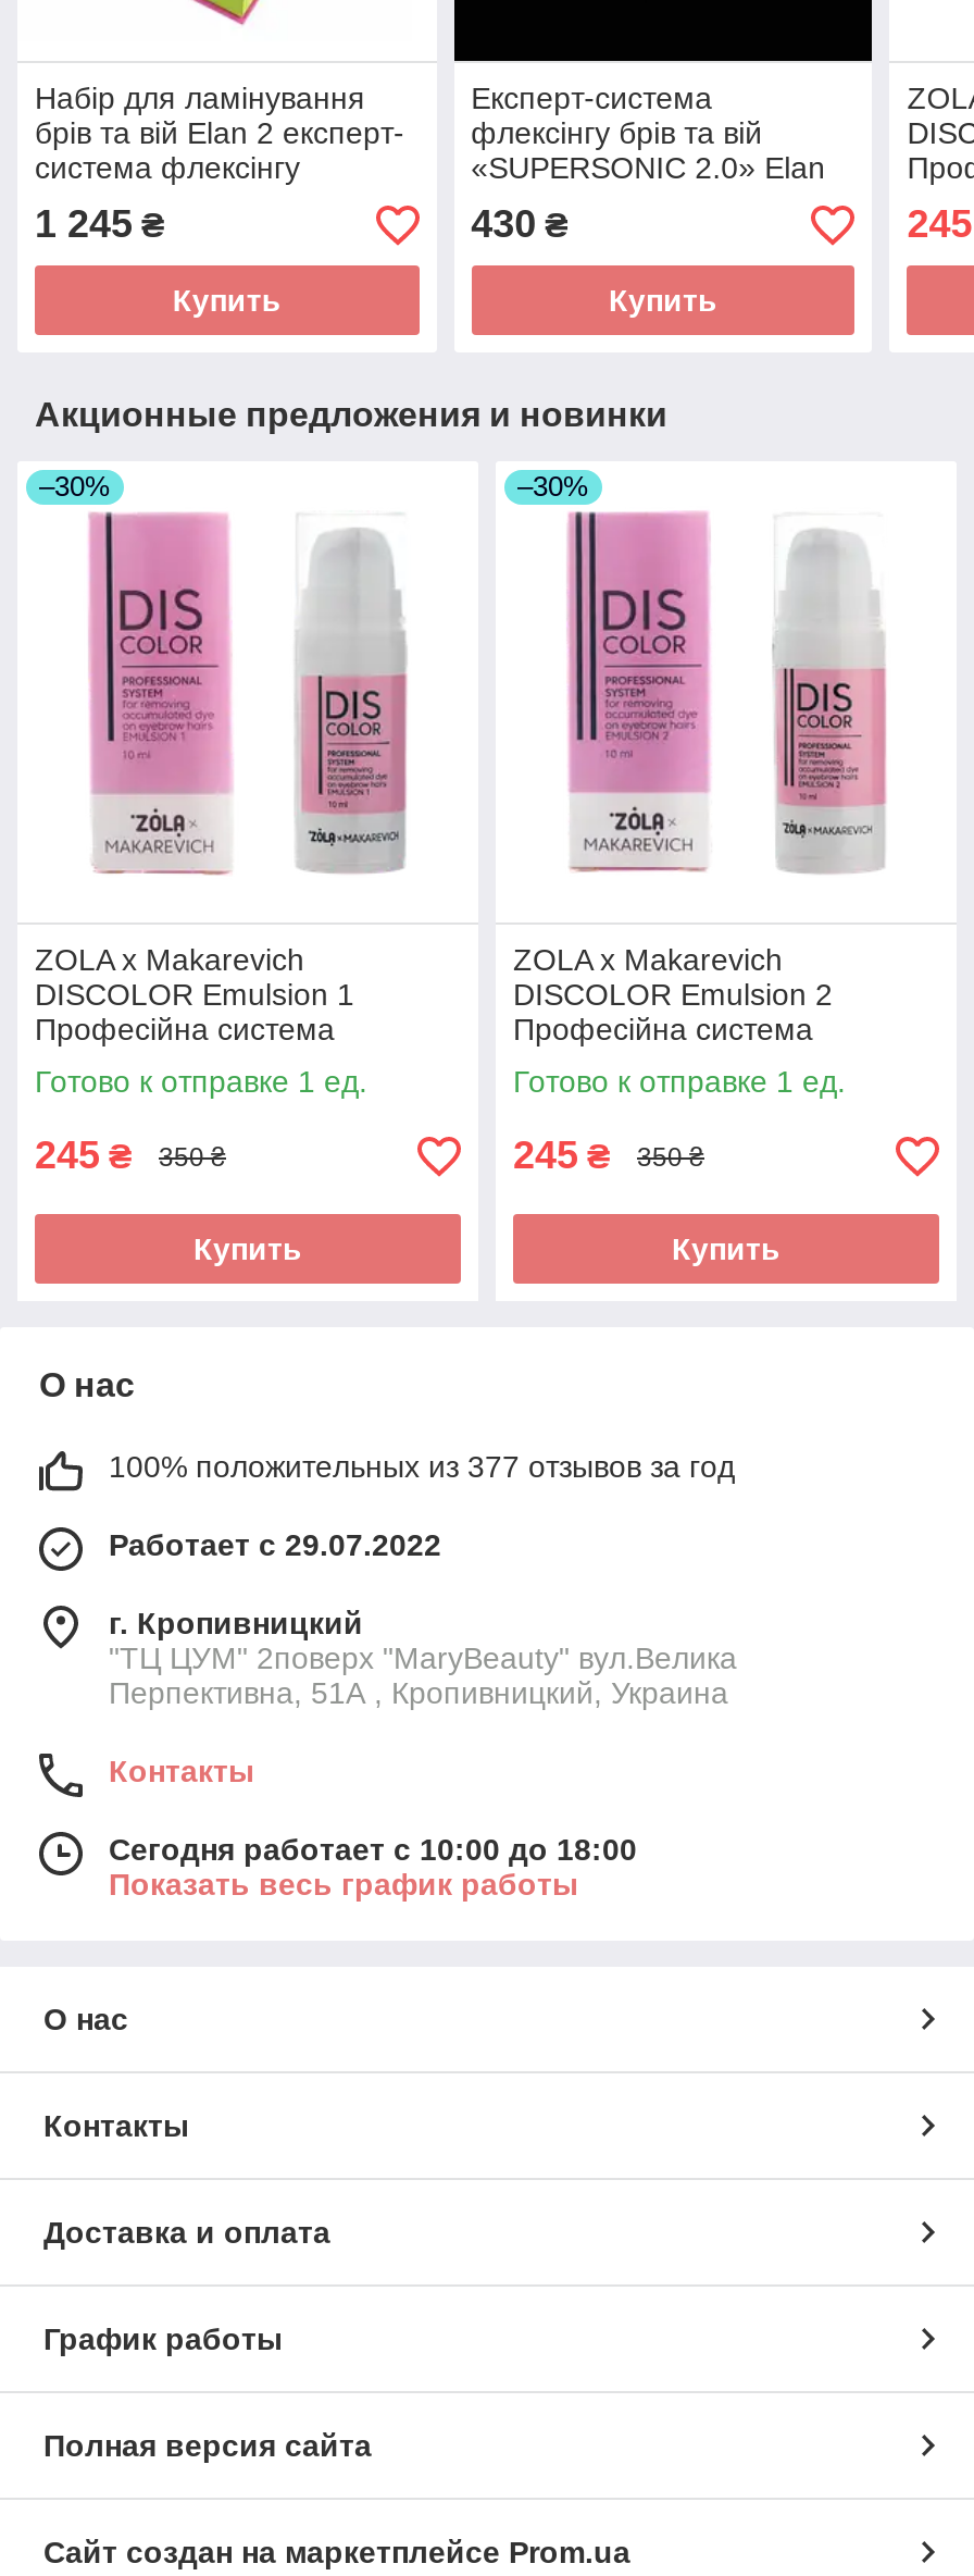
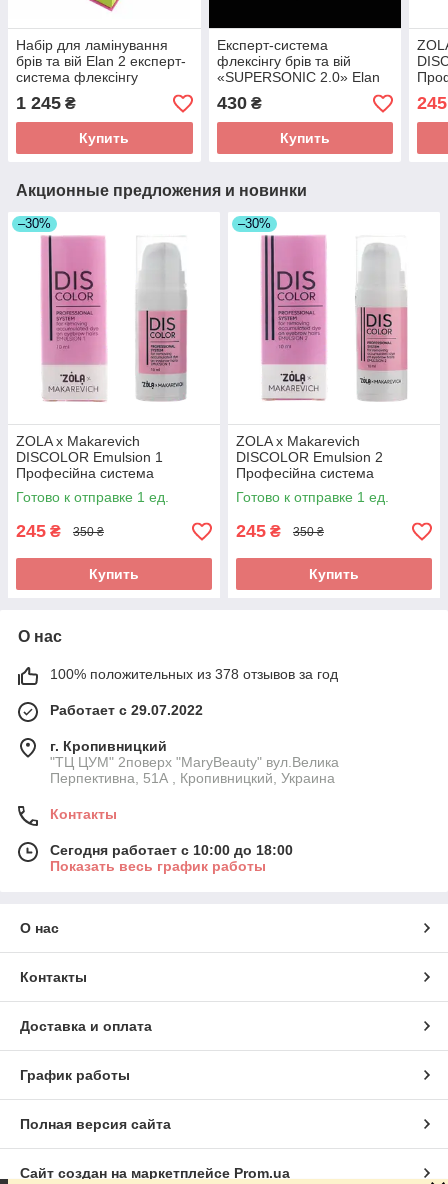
[109,1450,735,1485] 100% положительных из 377 отзывов за год -> [50,666,338,682] 100% положительных из 378 отзывов за год

